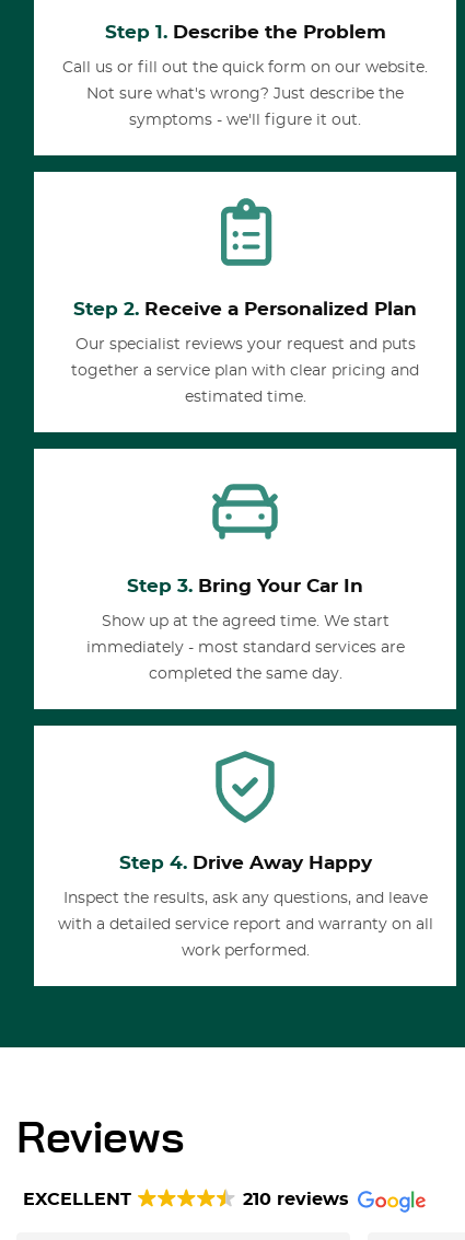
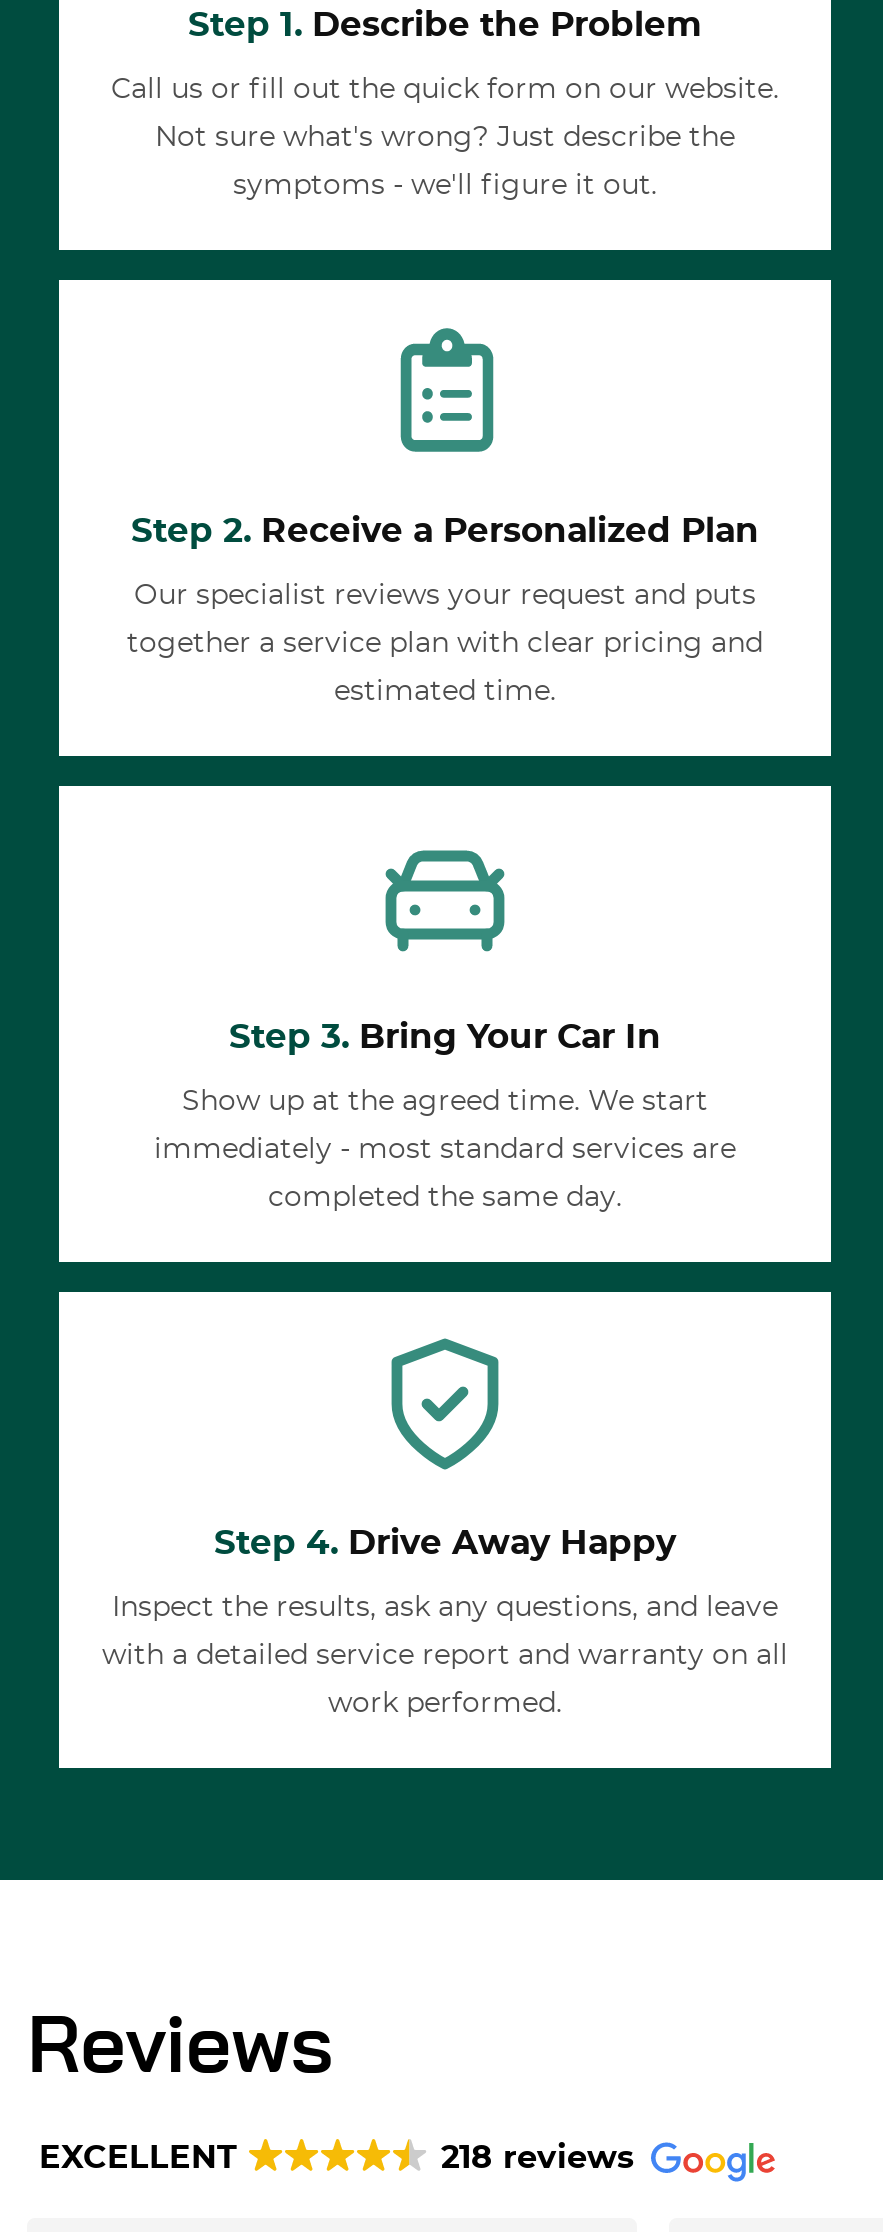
[243,1191,349,1208] 210 reviews -> [441,2142,635,2174] 218 reviews

